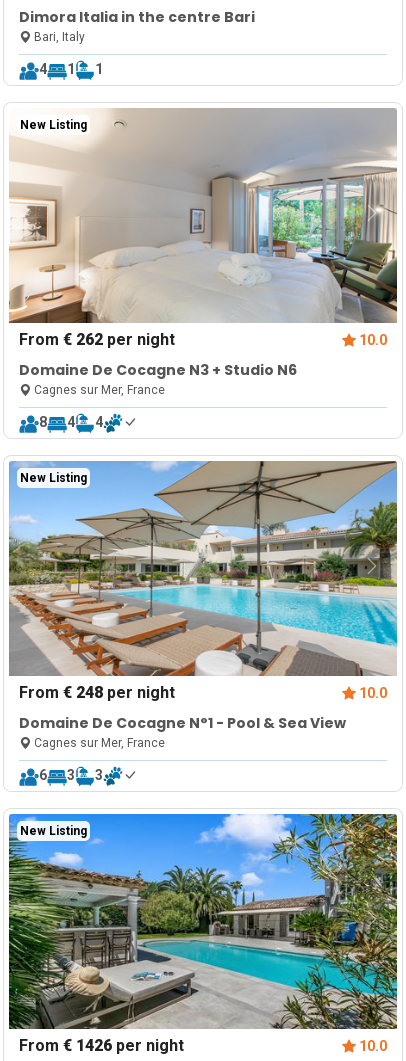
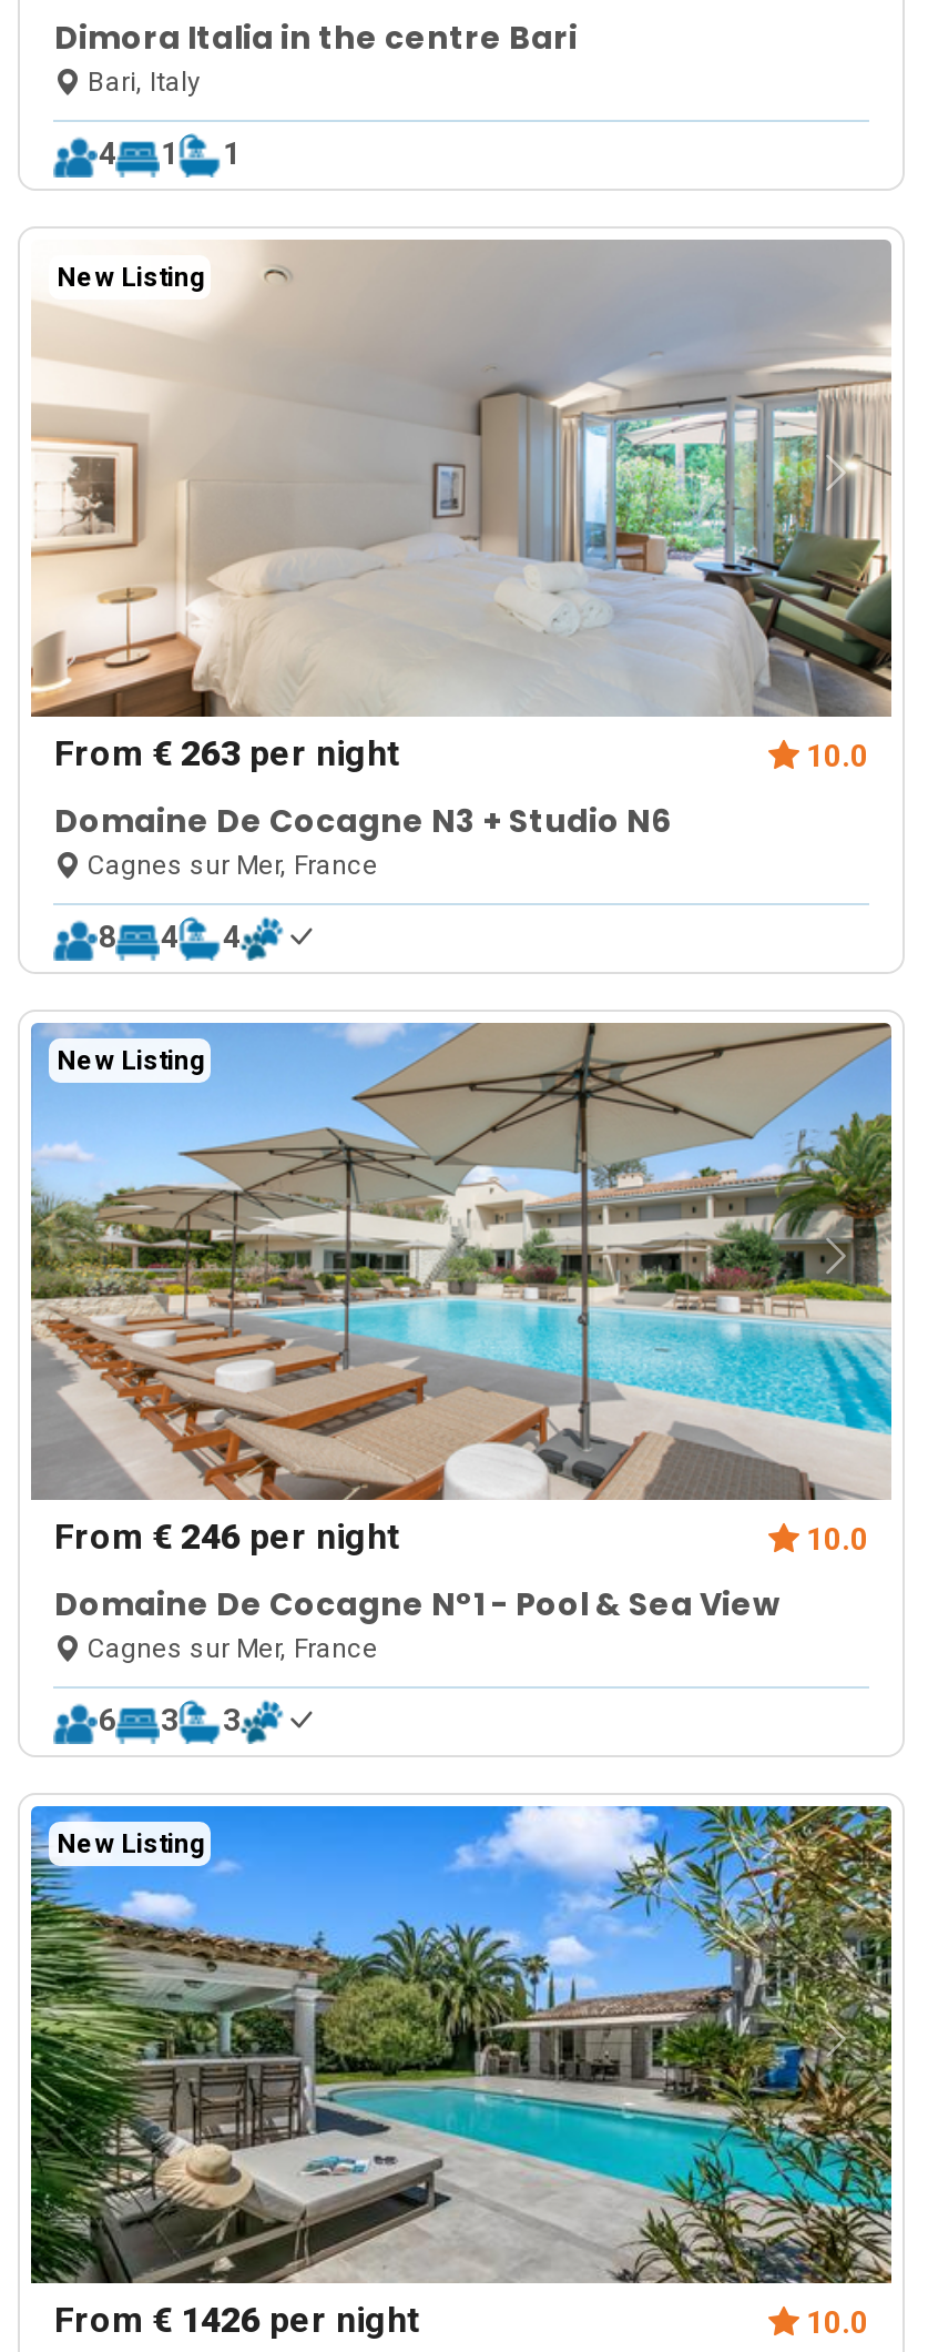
[19,330,175,349] From € 262 per night -> [54,732,400,774] From € 263 per night
[19,683,175,702] From € 248 per night -> [54,1515,400,1558] From € 246 per night

